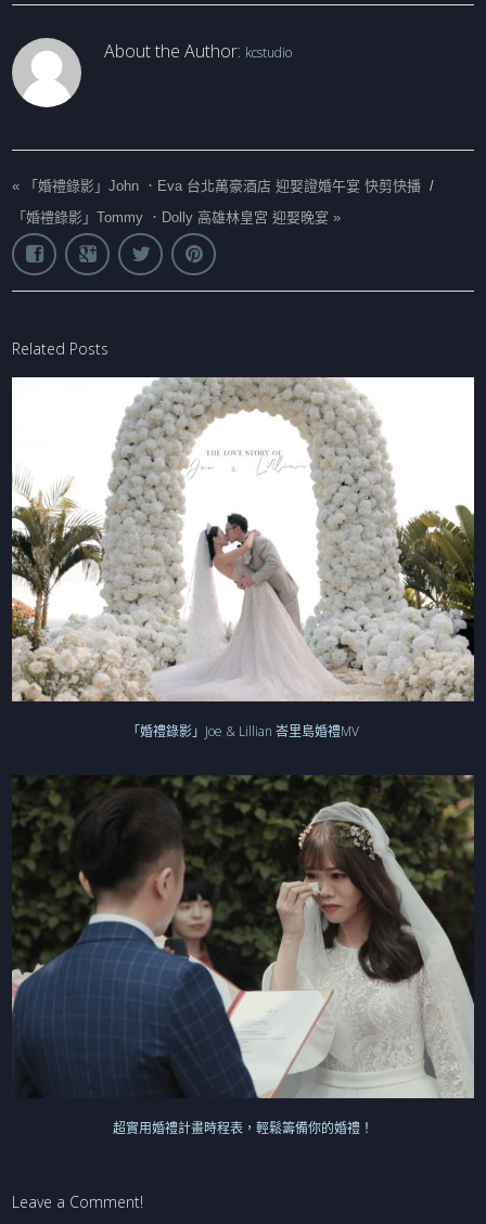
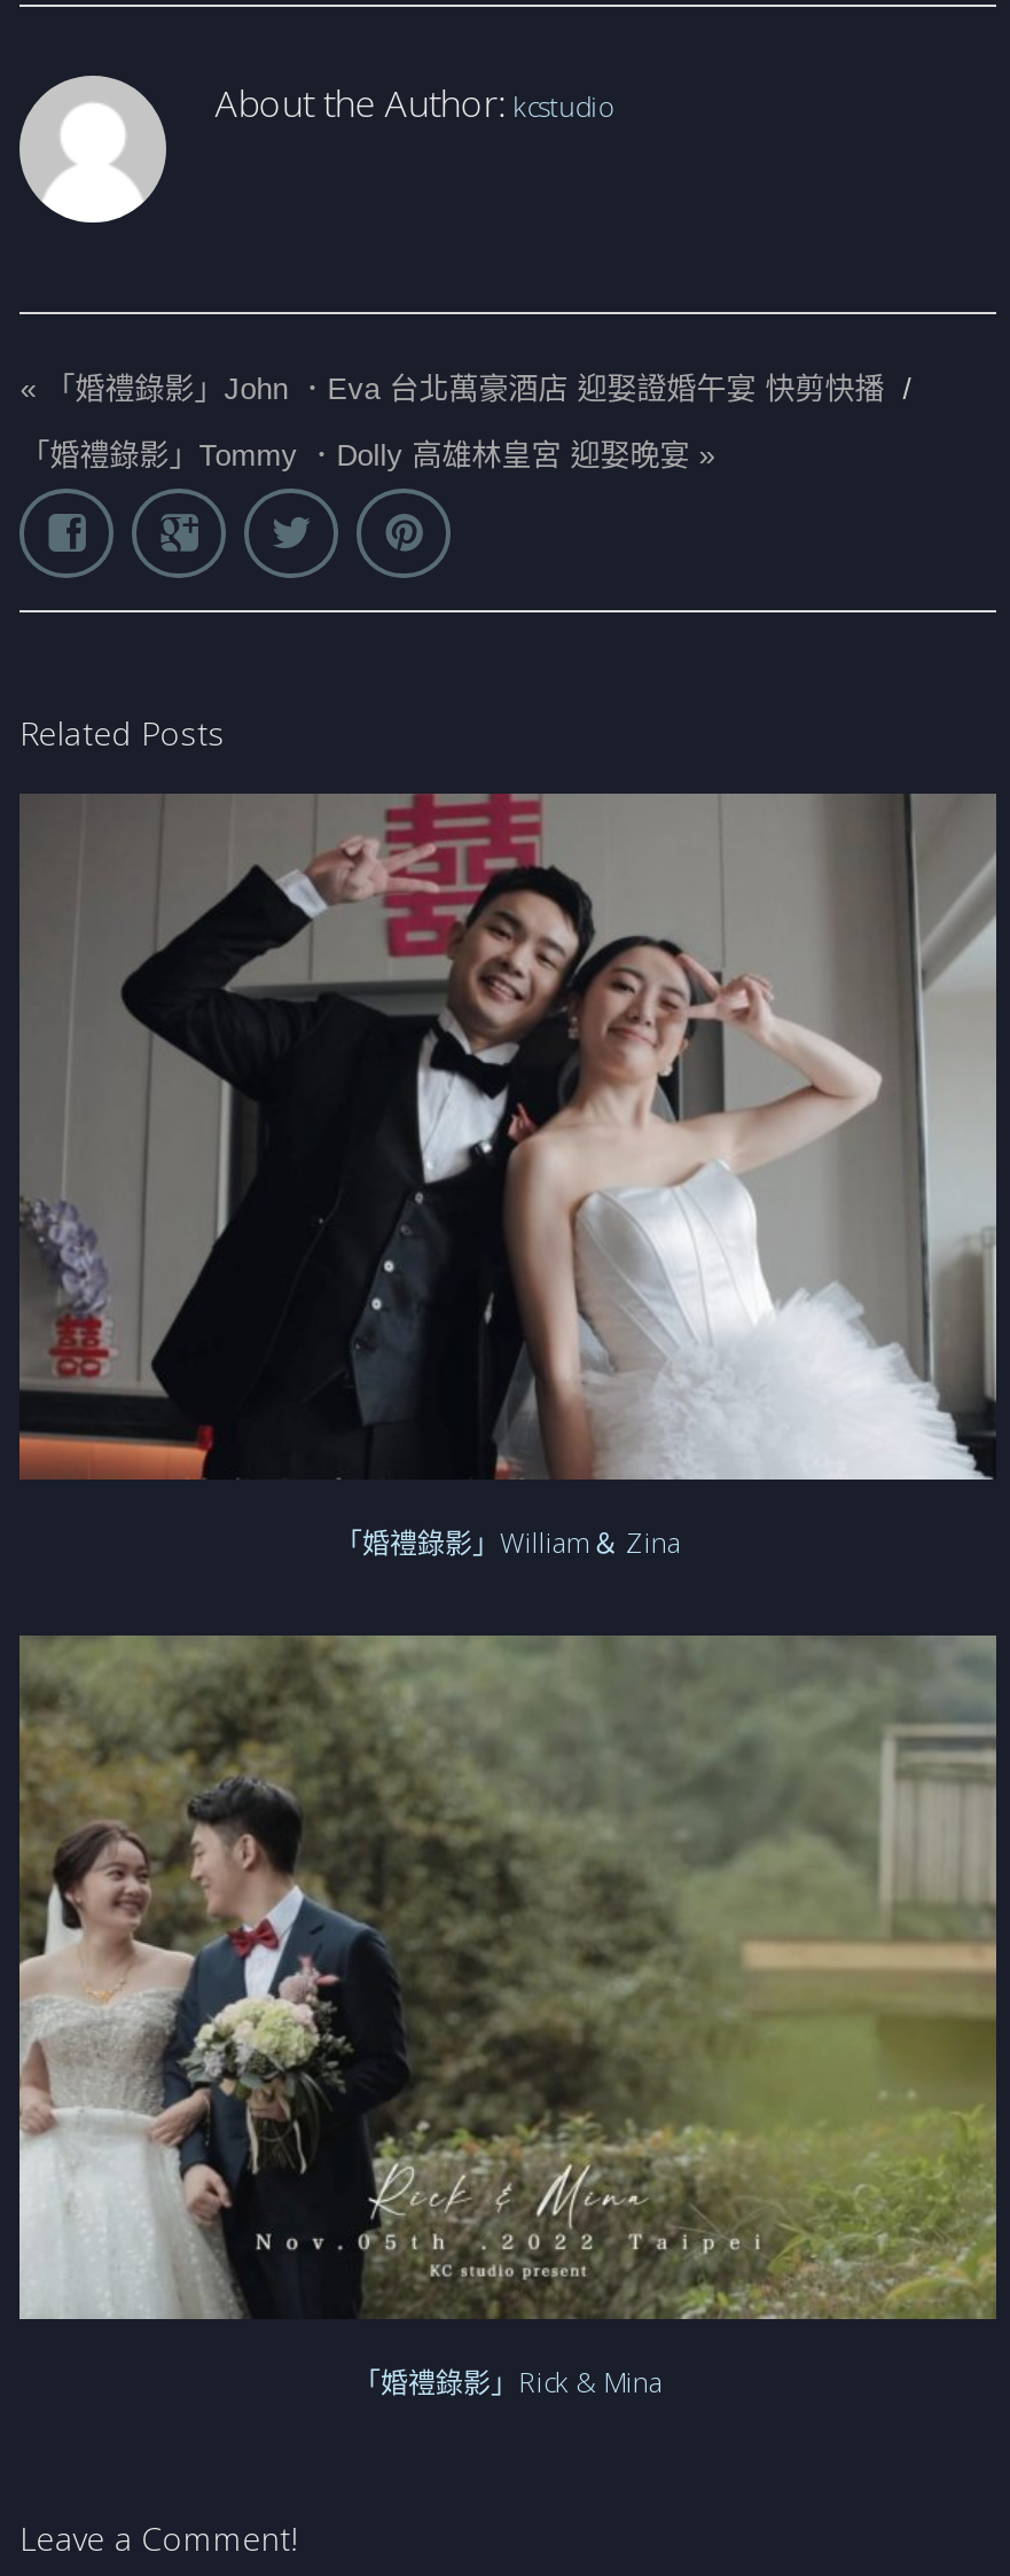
[11,376,475,740] [image] | 「婚禮錄影」Joe & Lillian 峇里島婚禮MV -> [17,794,999,1561] [image] | 「婚禮錄影」William＆ Zina
[12,775,475,1138] [image] | 超實用婚禮計畫時程表，輕鬆籌備你的婚禮！ -> [17,1633,999,2402] [image] | 「婚禮錄影」Rick & Mina

